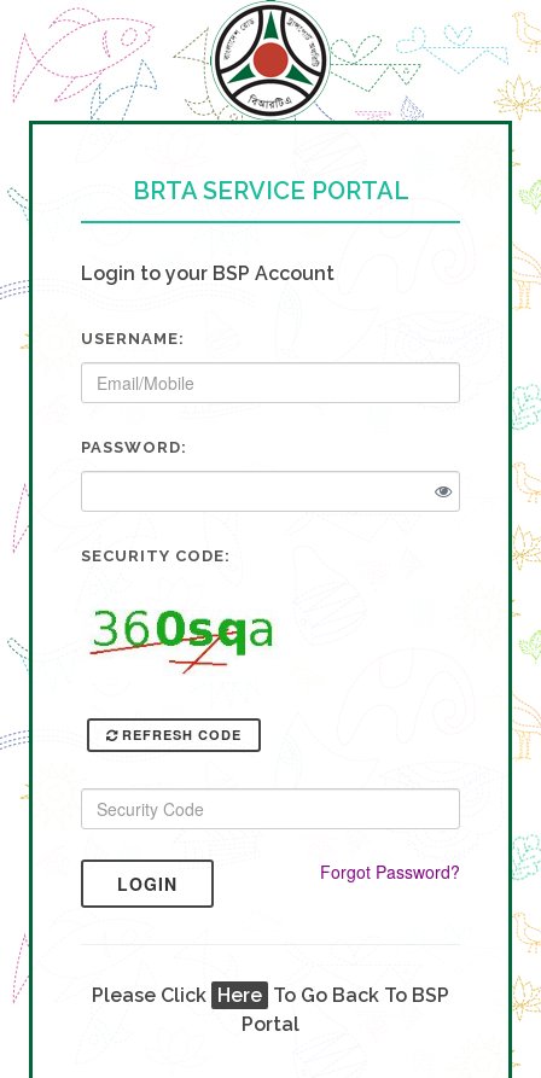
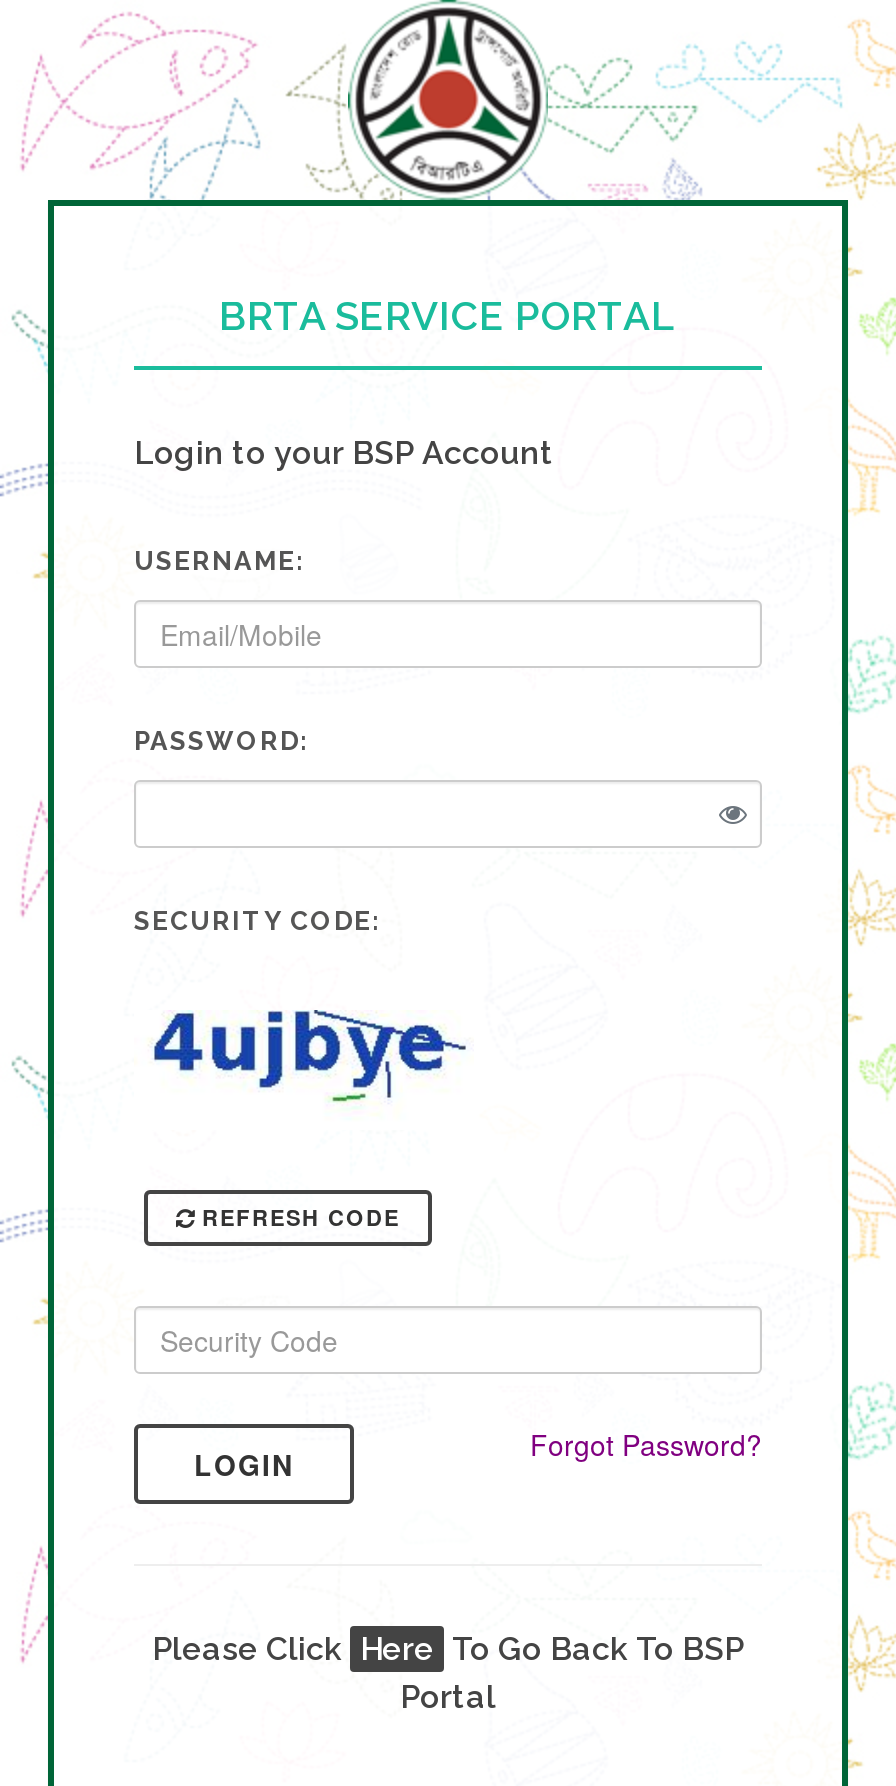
[88,608,280,675] [image] -> [150,1008,468,1116] [image]

